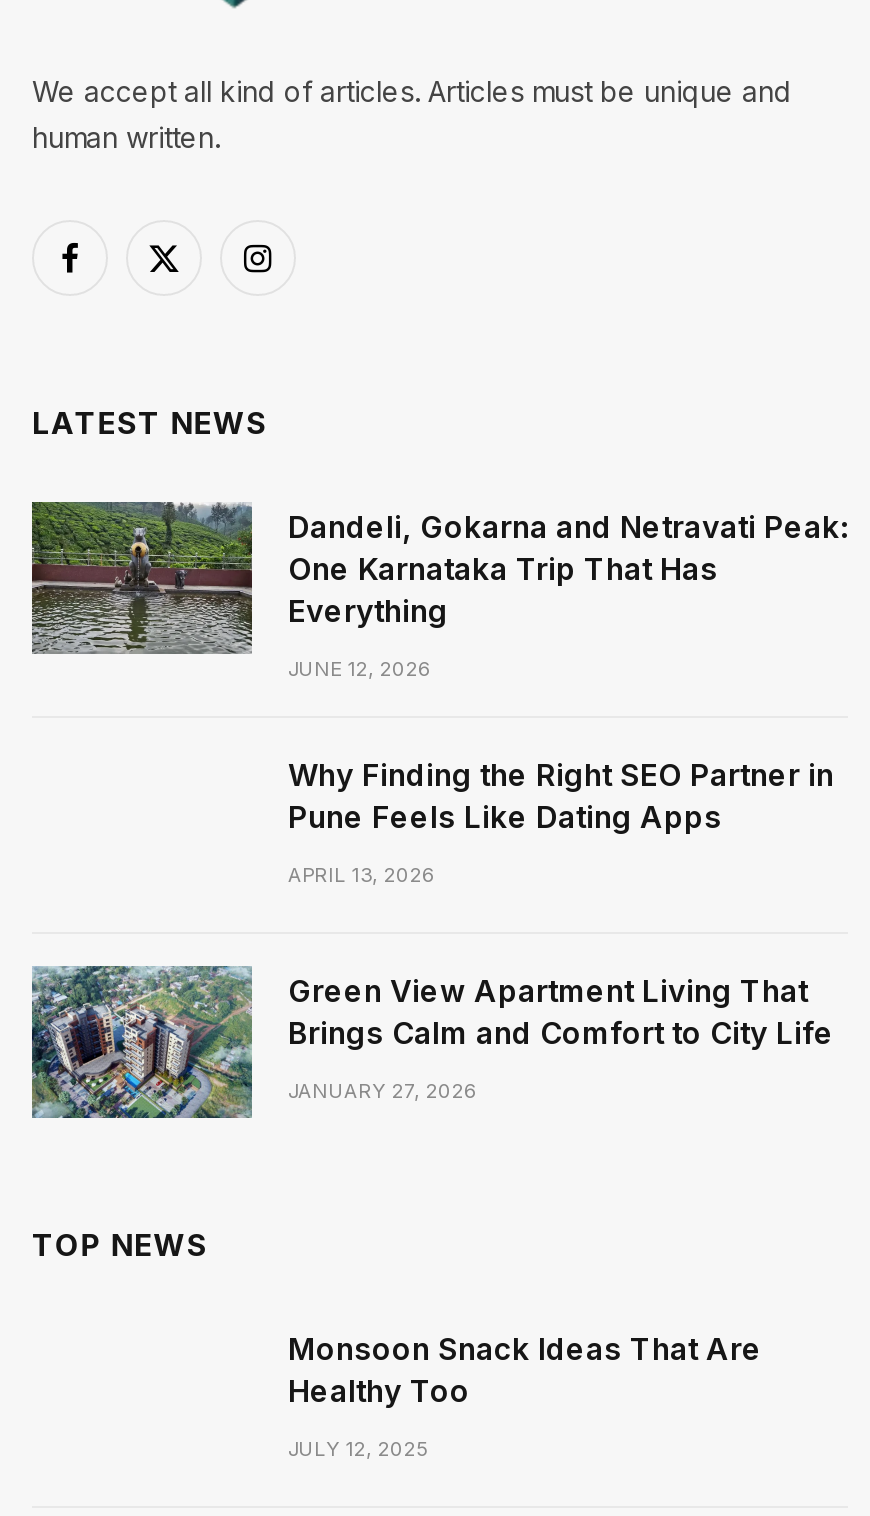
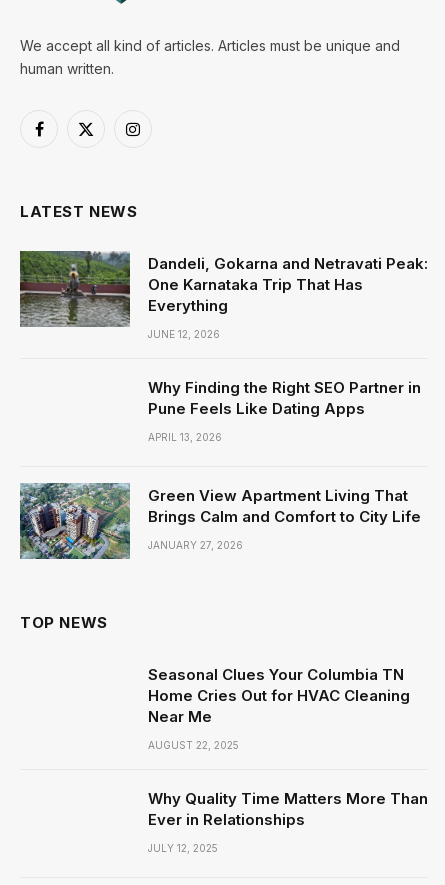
[288,1330,762,1410] Monsoon Snack Ideas That Are | Healthy Too -> [148,665,428,829] Seasonal Clues Your Columbia TN | Home Cries Out for HVAC Cleaning | Near Me | AUGUST 22, 2025 | Why Quality Time Matters More Than | Ever in Relationships

